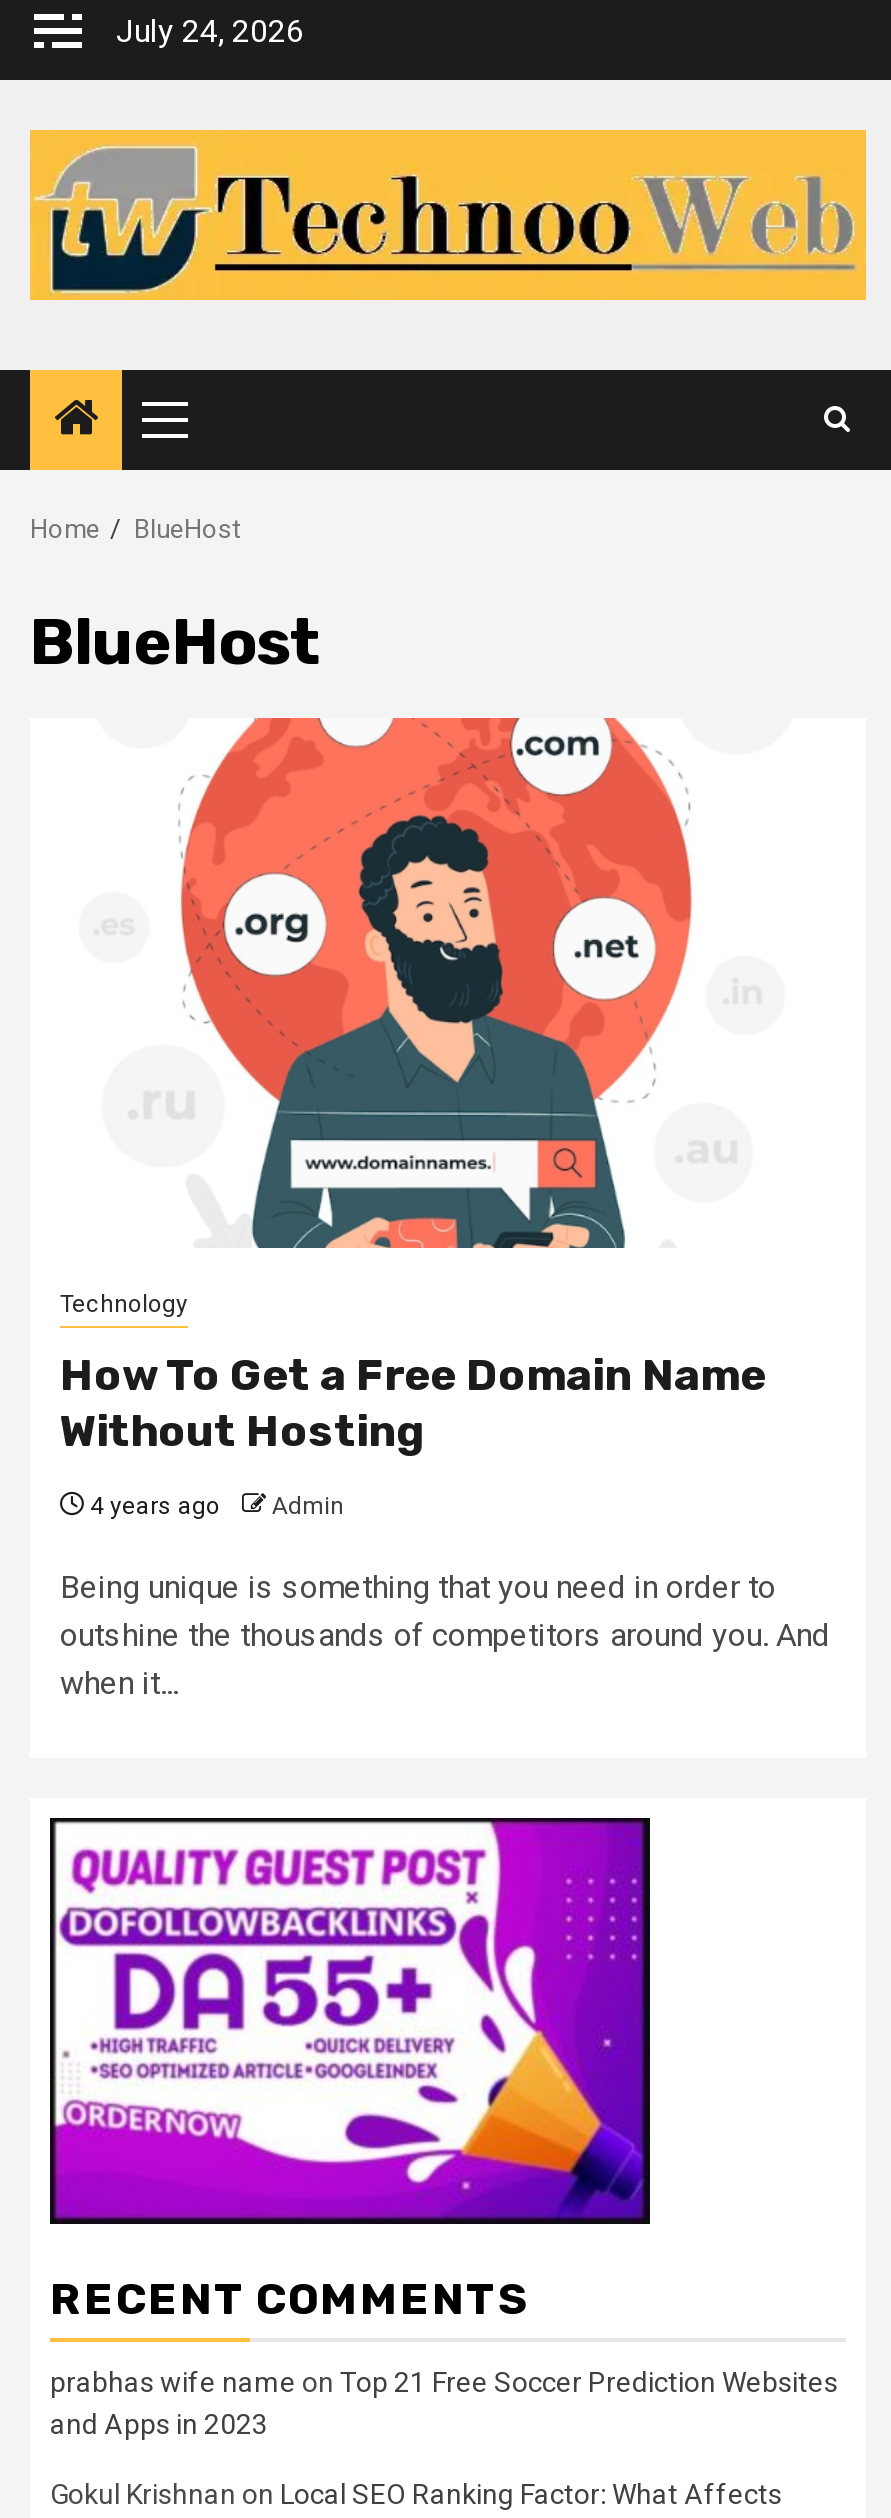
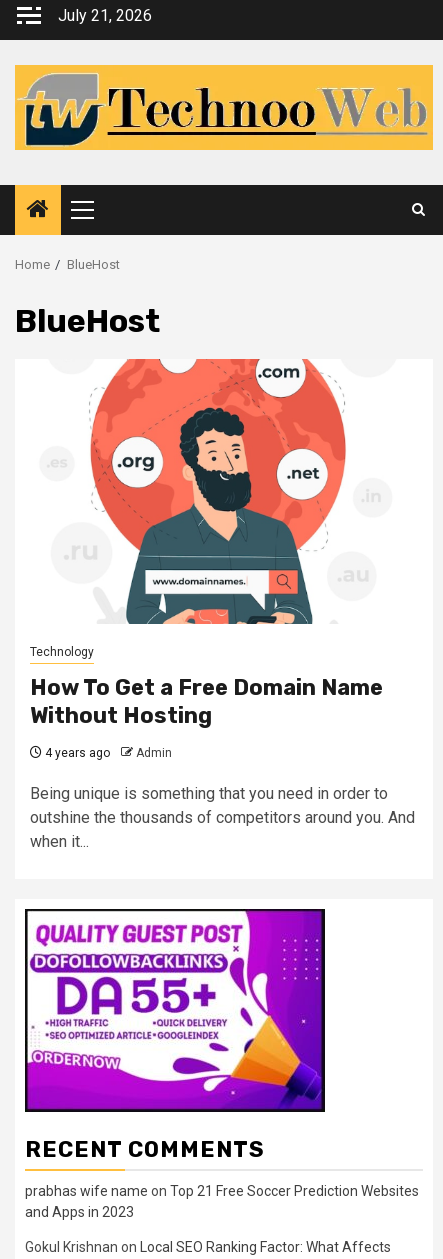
[116,12,304,50] July 24, 2026 -> [58,6,152,25] July 21, 2026

